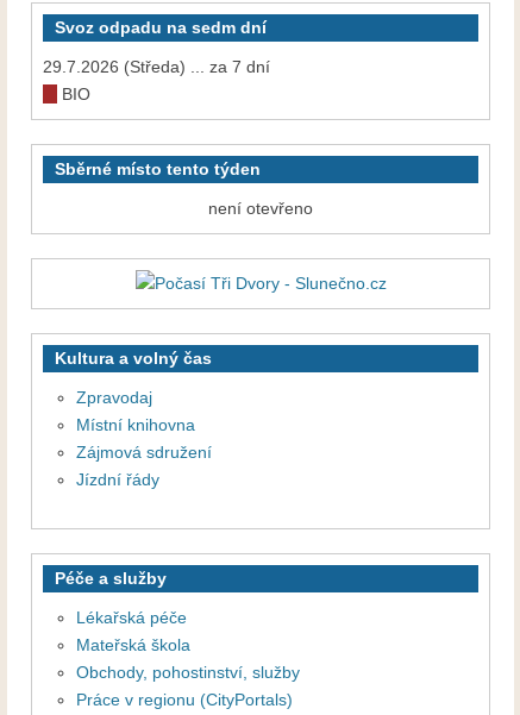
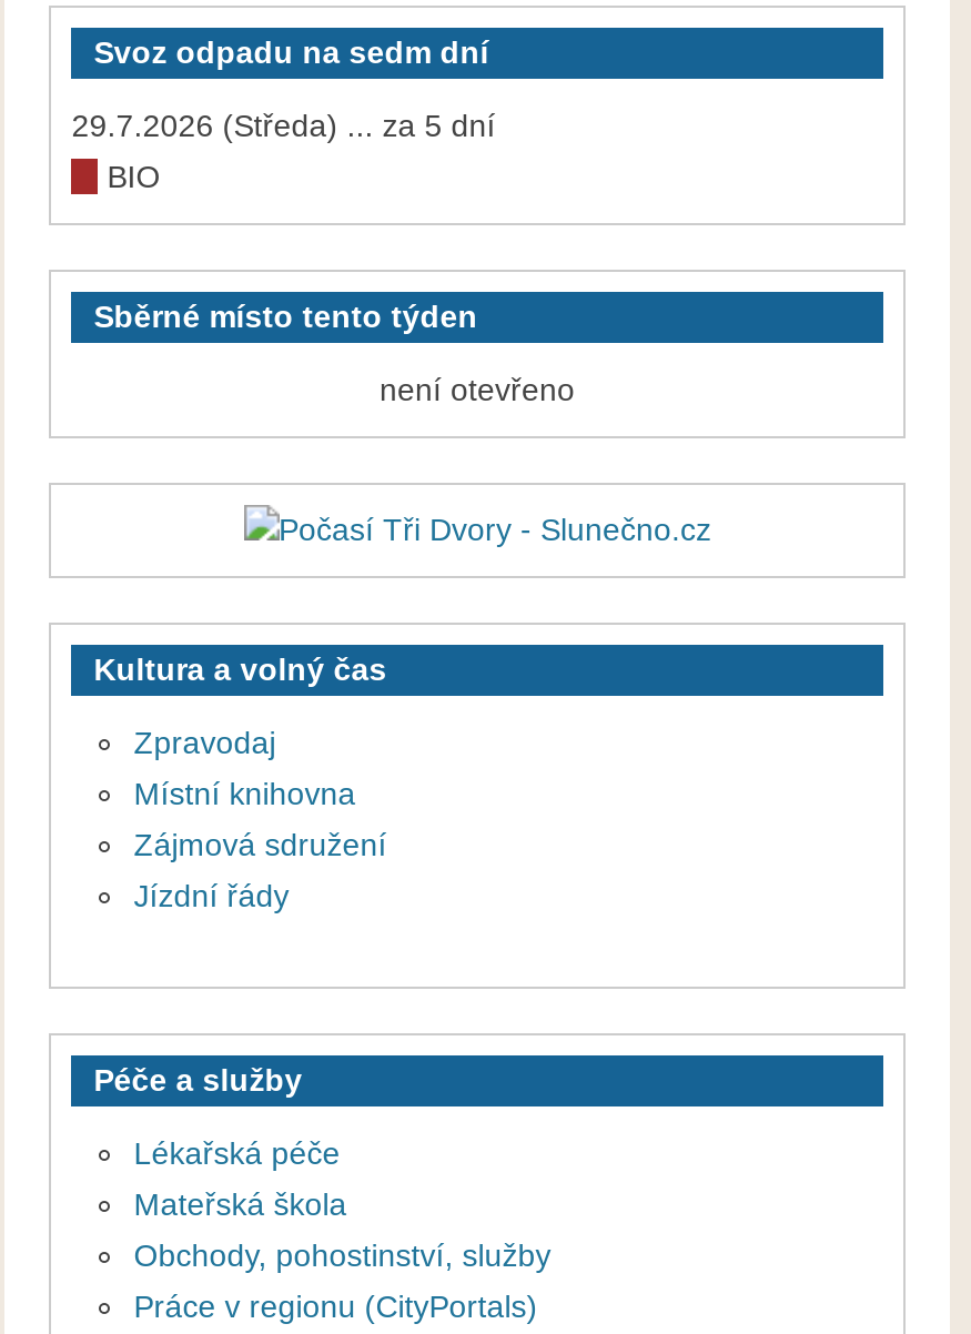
[43,57,270,76] 29.7.2026 (Středa) ... za 7 dní -> [71,108,495,143] 29.7.2026 (Středa) ... za 5 dní

